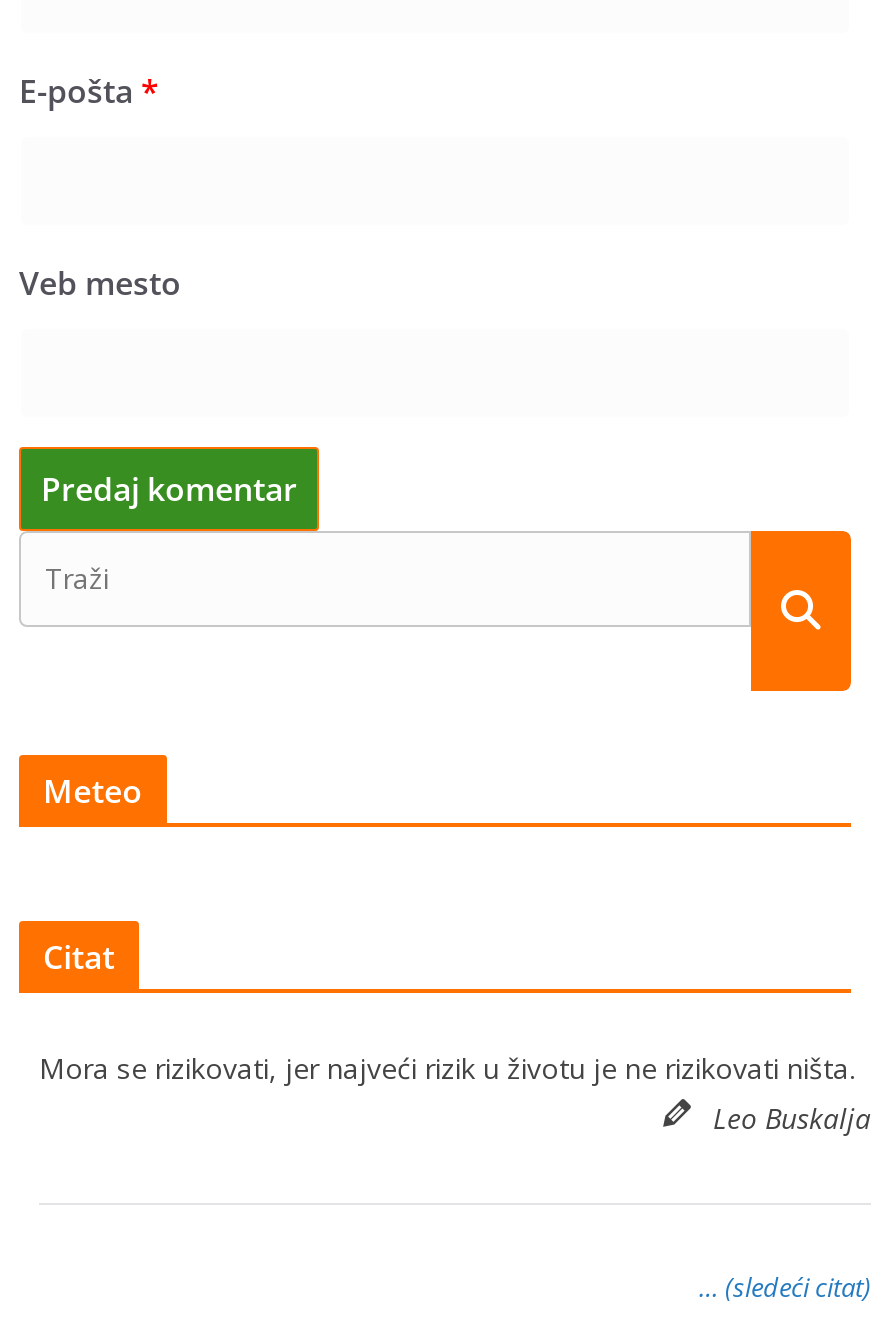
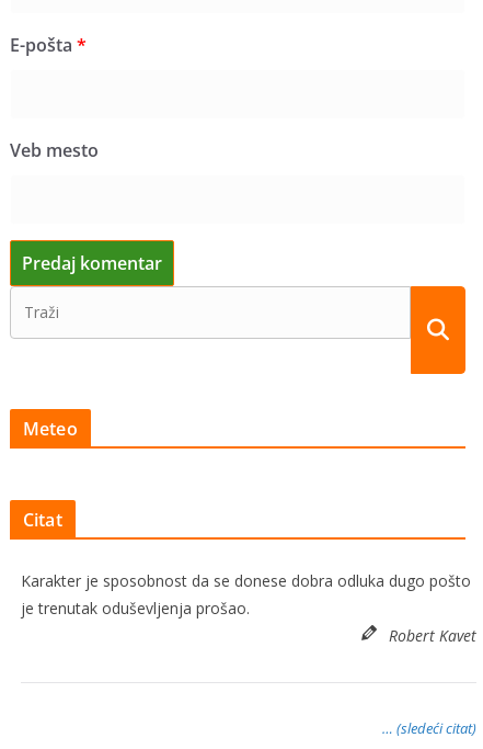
[39,1049,871,1137] Mora se rizikovati, jer najveći rizik u životu je ne rizikovati ništa. | Leo Buskalja -> [21,570,476,646] Karakter je sposobnost da se donese dobra odluka dugo pošto | je trenutak oduševljenja prošao. | Robert Kavet

